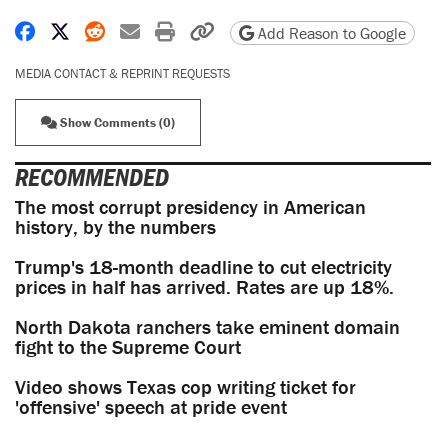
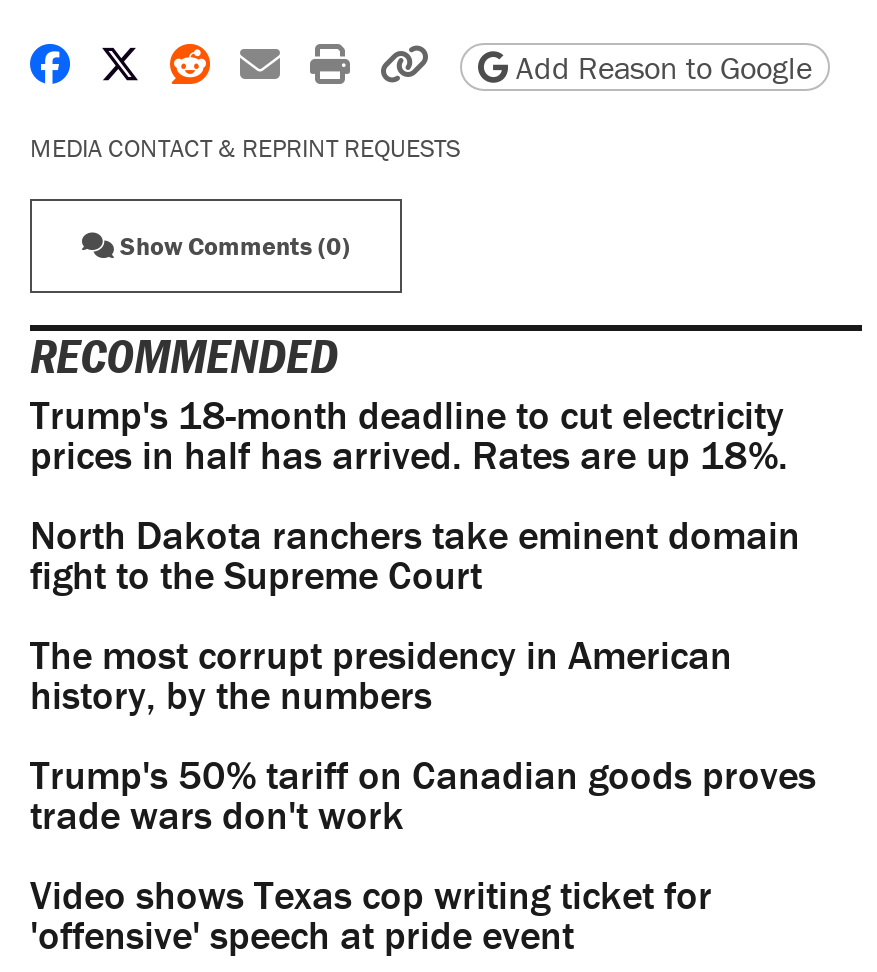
moved [15,194,366,239] -> [30,630,732,720]: The most corrupt presidency in American | history, by the numbers
moved [15,254,400,359] -> [30,390,800,600]: Trump's 18-month deadline to cut electricity | prices in half has arrived. Rates are up 18%. | North Dakota ranchers take eminent domain | fight to the Supreme Court
none -> [30,750,816,840] Trump's 50% tariff on Canadian goods proves | trade wars don't work

